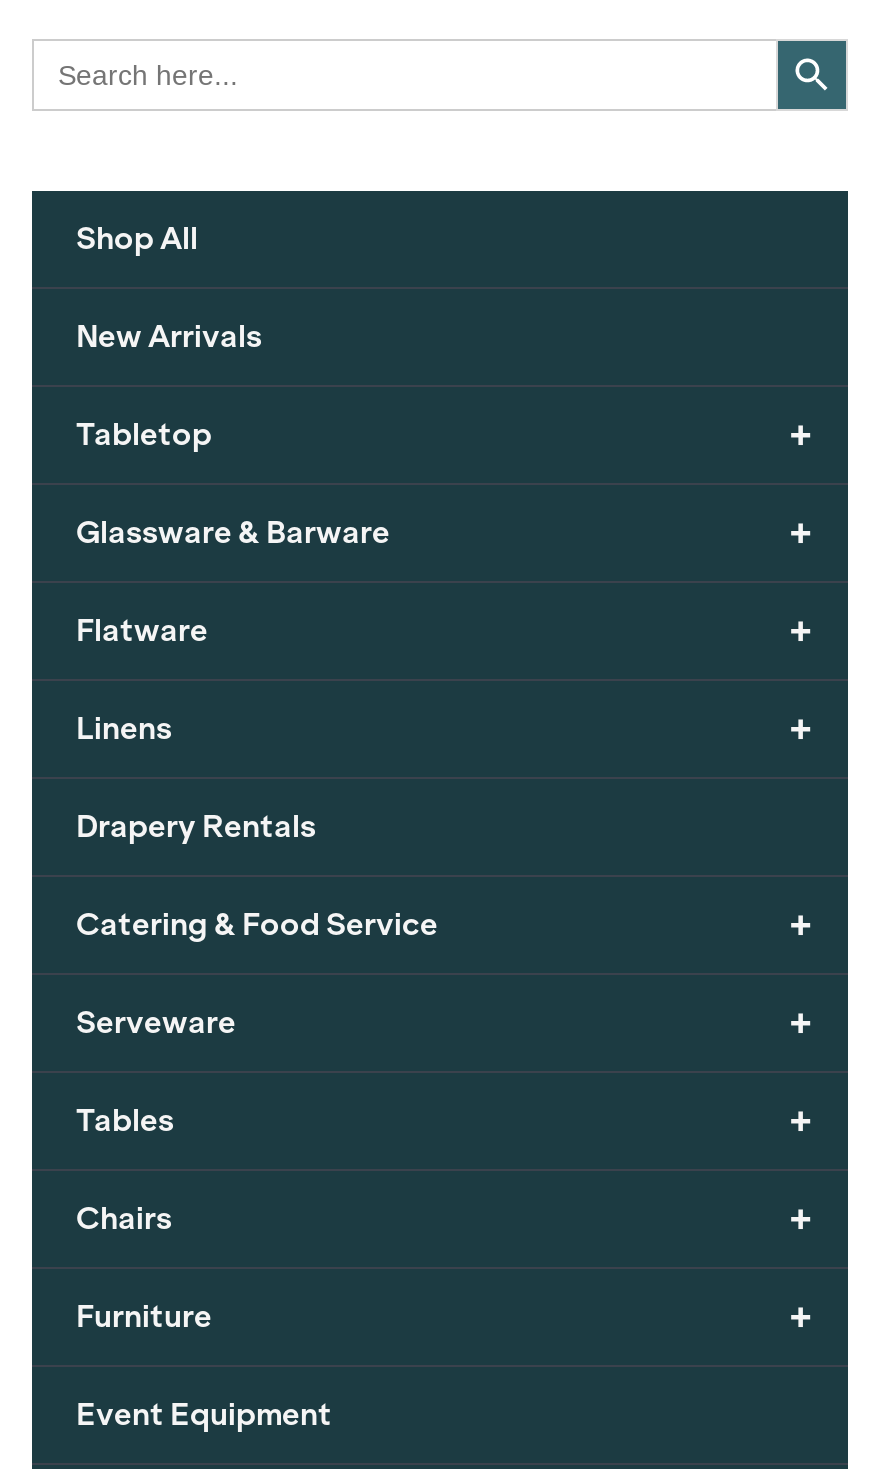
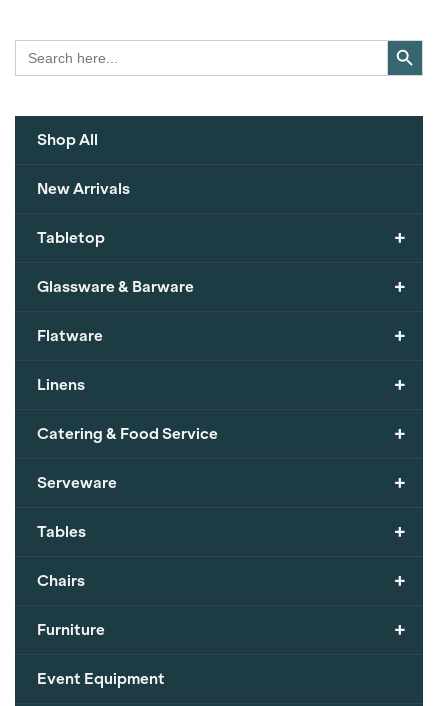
[76,809,316,843] Drapery Rentals -> none

